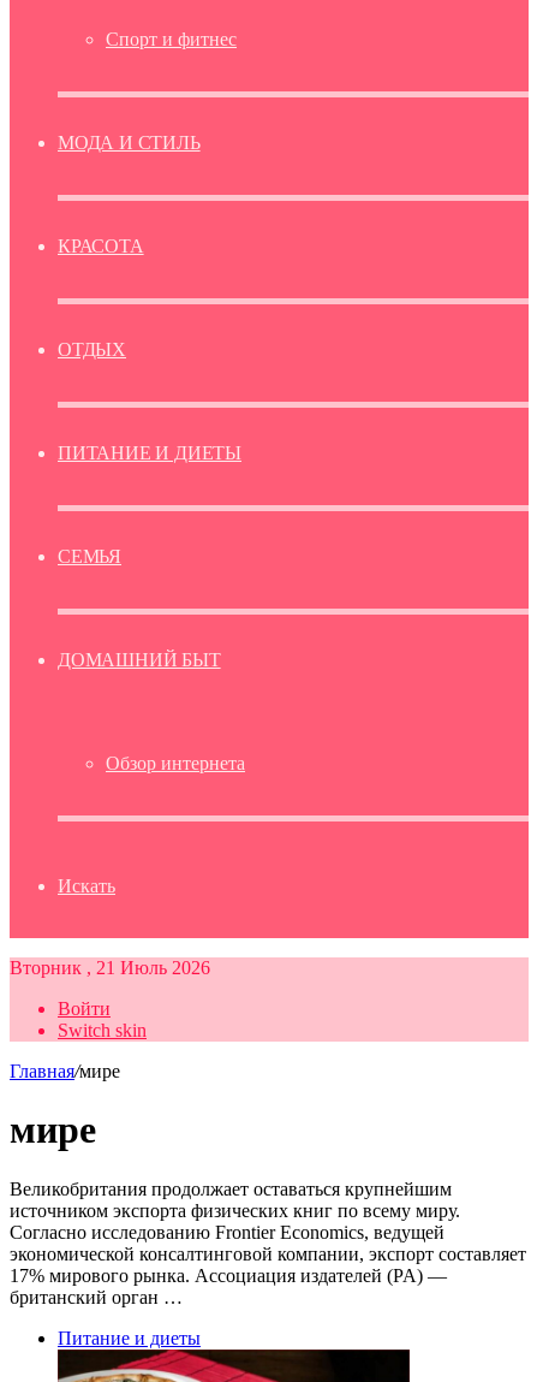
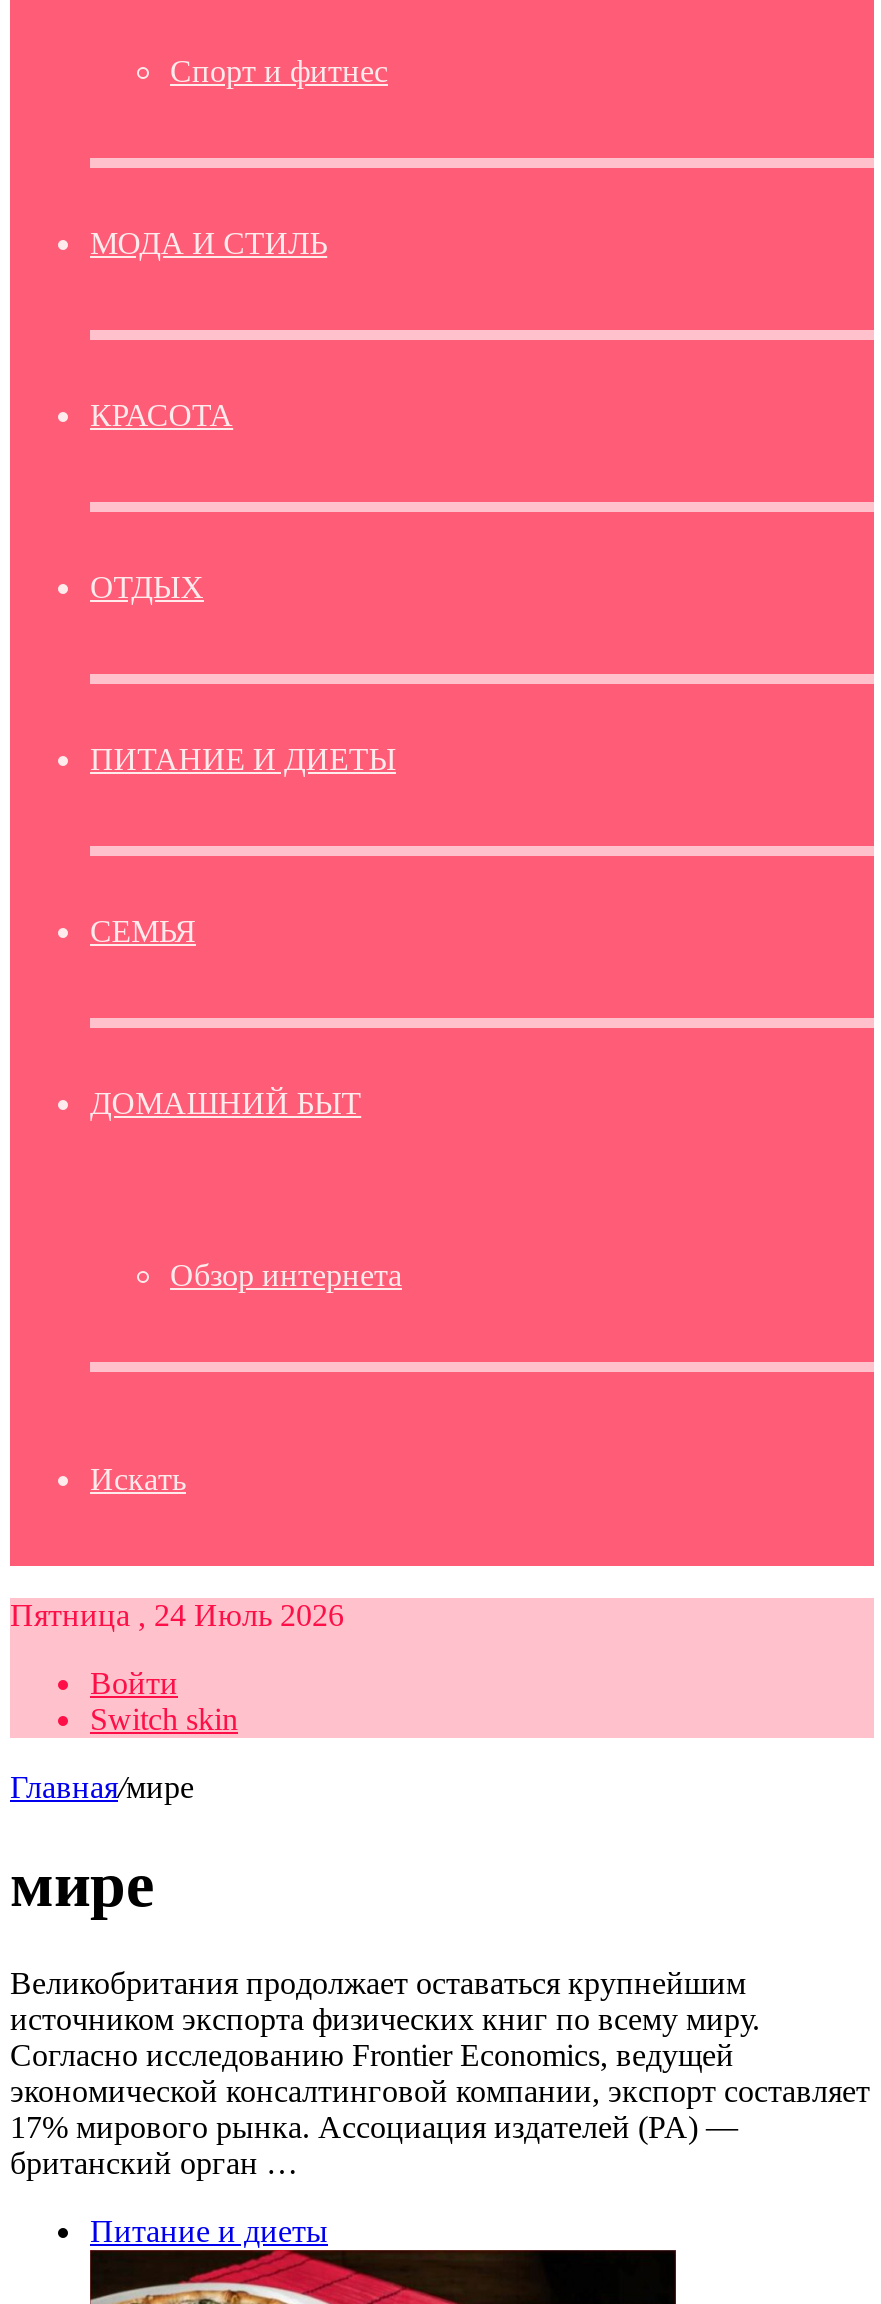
[10,957,210,978] Вторник , 21 Июль 2026 -> [10,1598,344,1632] Пятница , 24 Июль 2026

